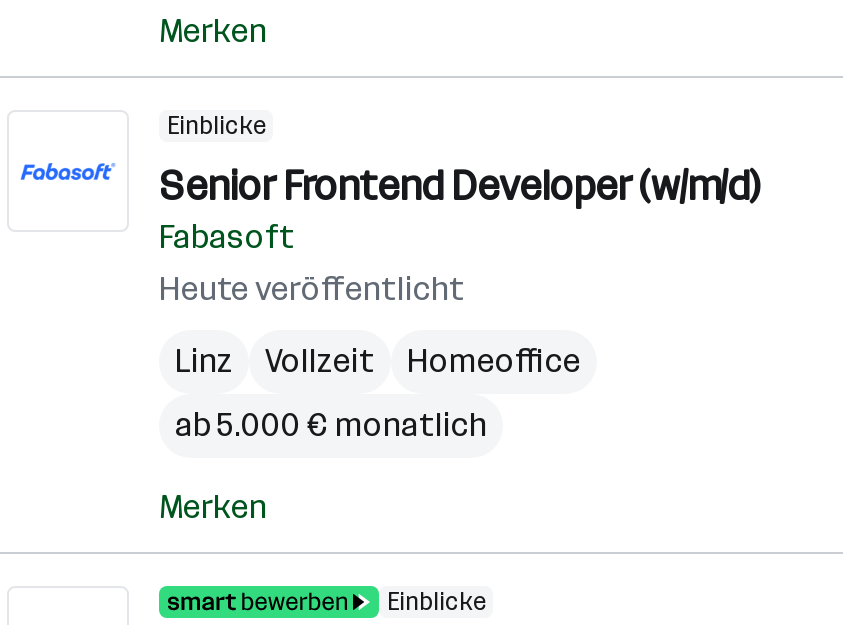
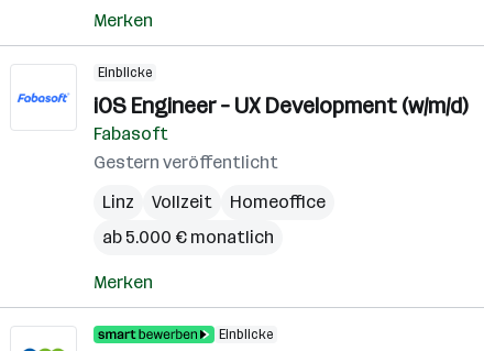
[159,162,759,210] Senior Frontend Developer (w/m/d) -> [94,92,468,119] iOS Engineer – UX Development (w/m/d)
[159,270,465,308] Heute veröffentlicht -> [94,152,278,173] Gestern veröffentlicht

